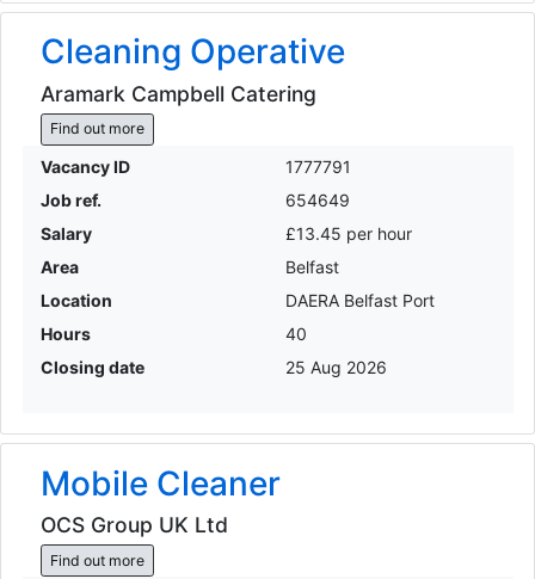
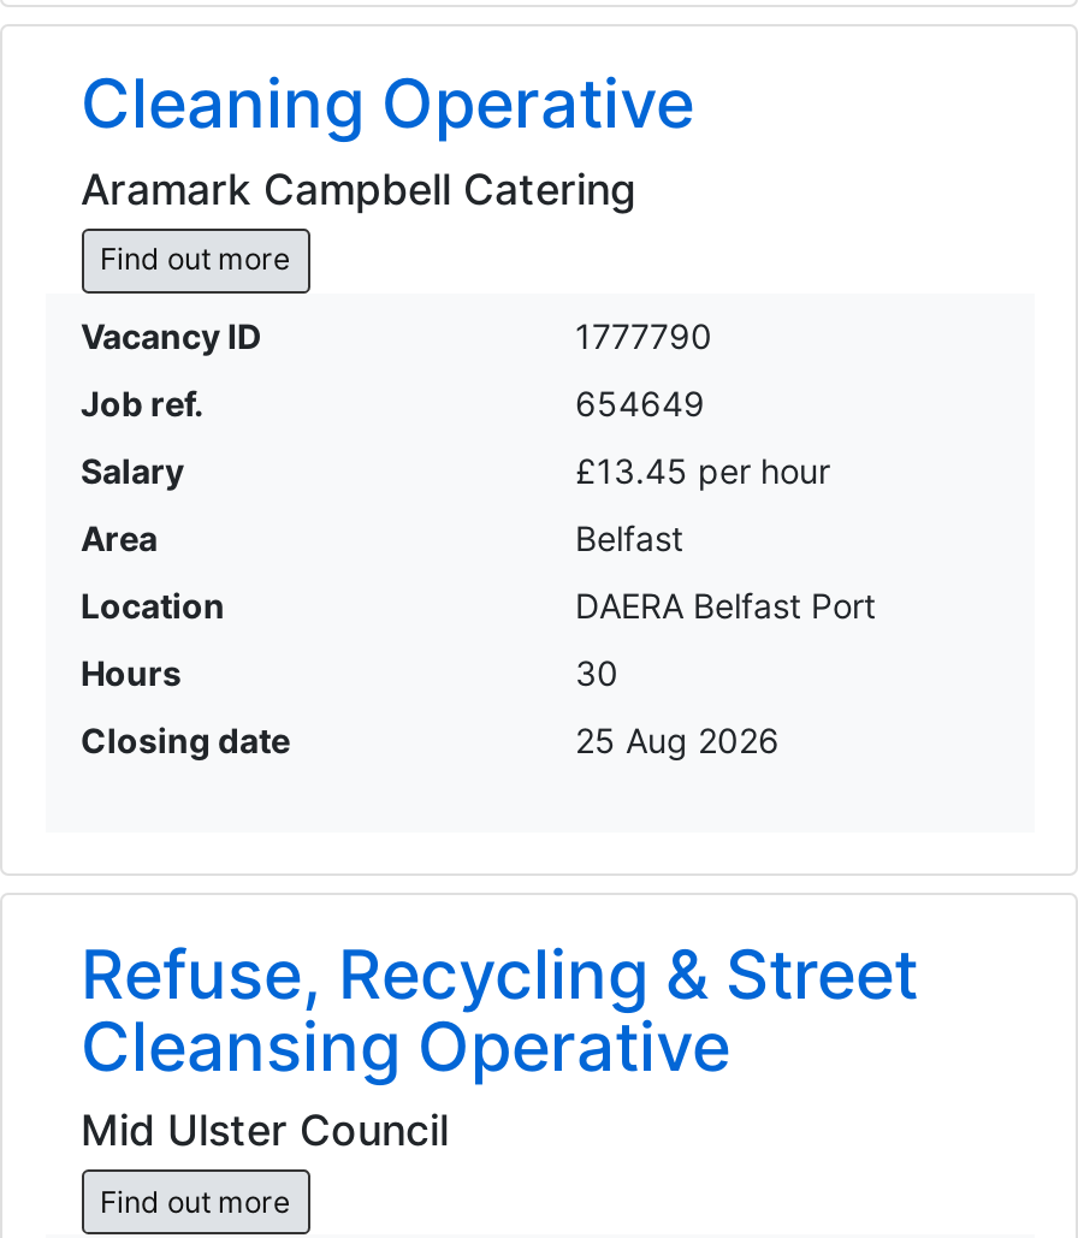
[285,156,351,176] 1777791 -> [575,315,712,356] 1777790
[285,323,307,344] 40 -> [575,652,618,693] 30
[40,463,280,537] Mobile Cleaner | OCS Group UK Ltd -> [81,933,918,1155] Refuse, Recycling & Street | Cleansing Operative | Mid Ulster Council

